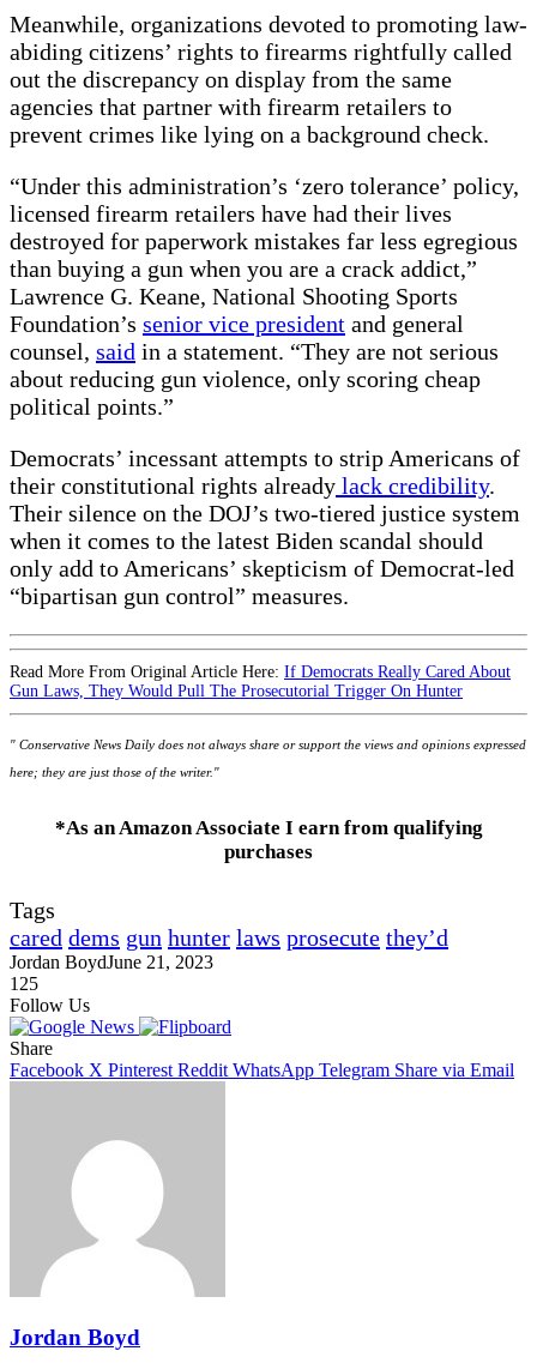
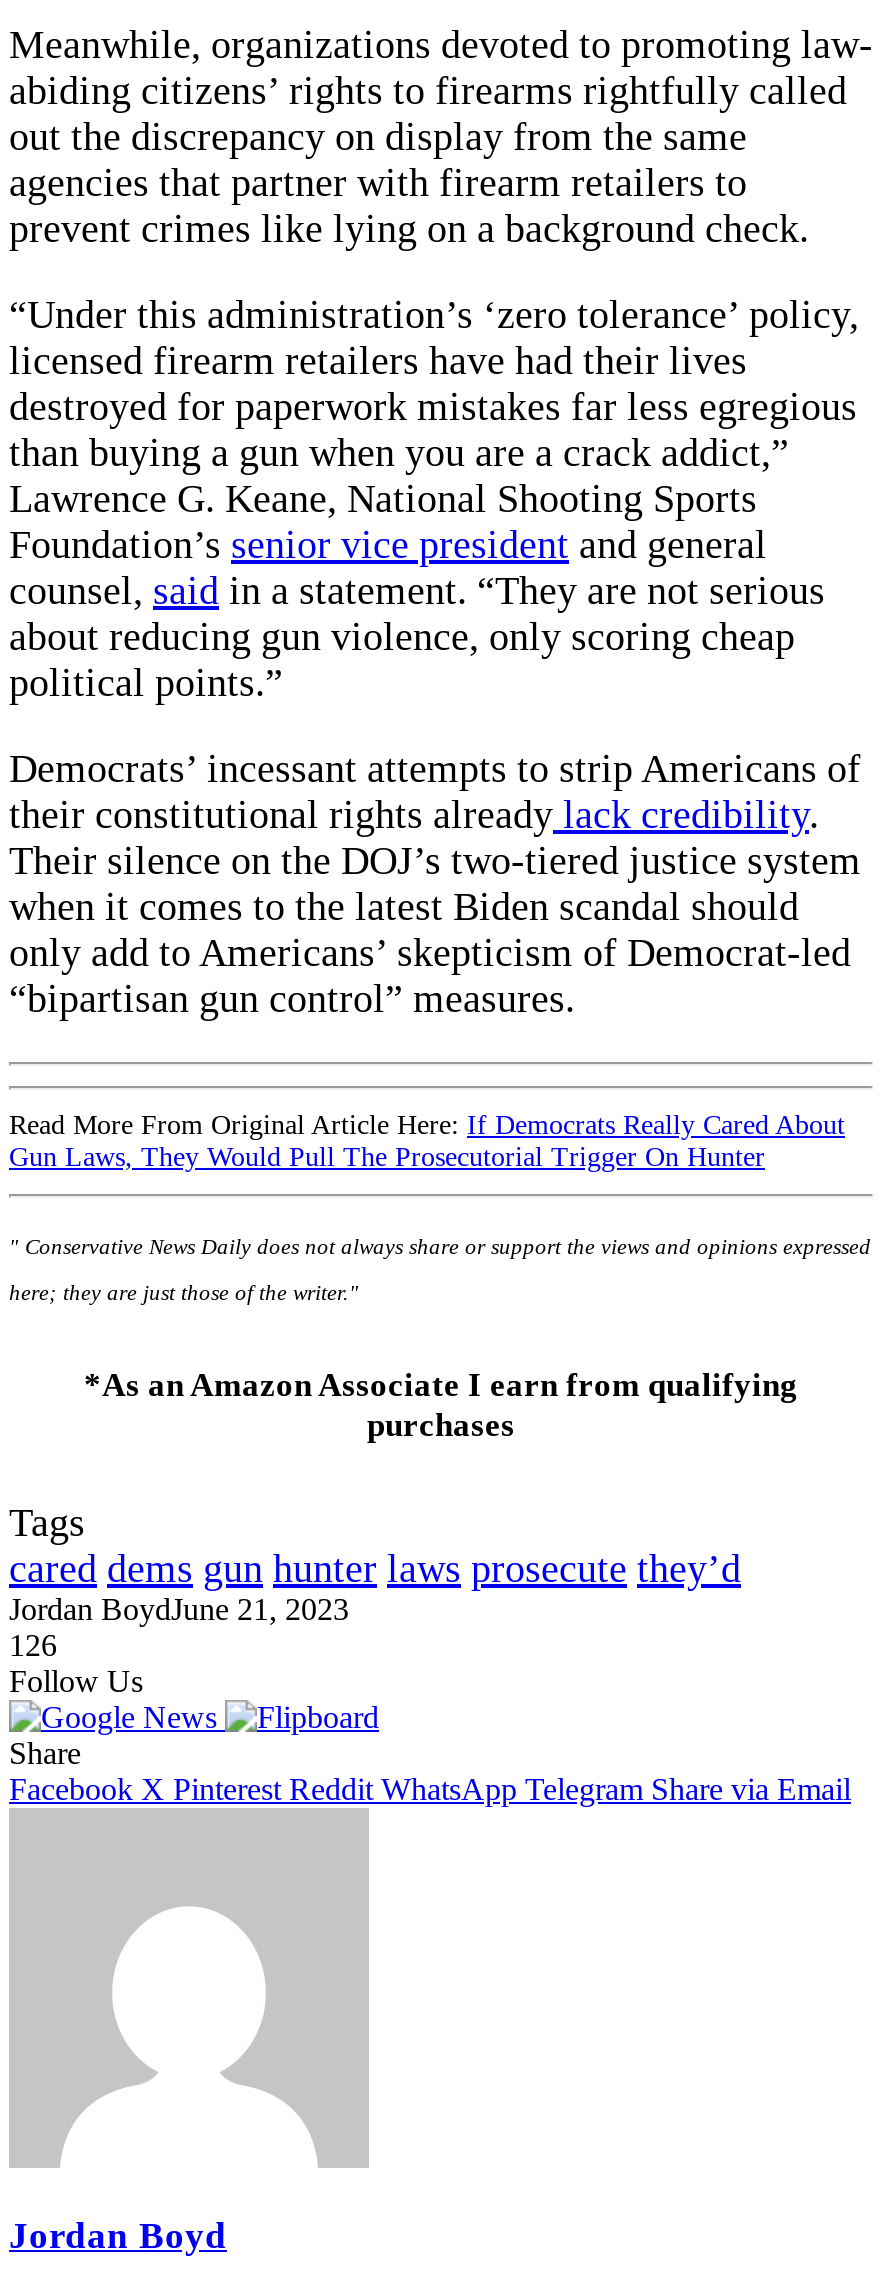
[10,974,38,994] 125 -> [9,1628,57,1662] 126

